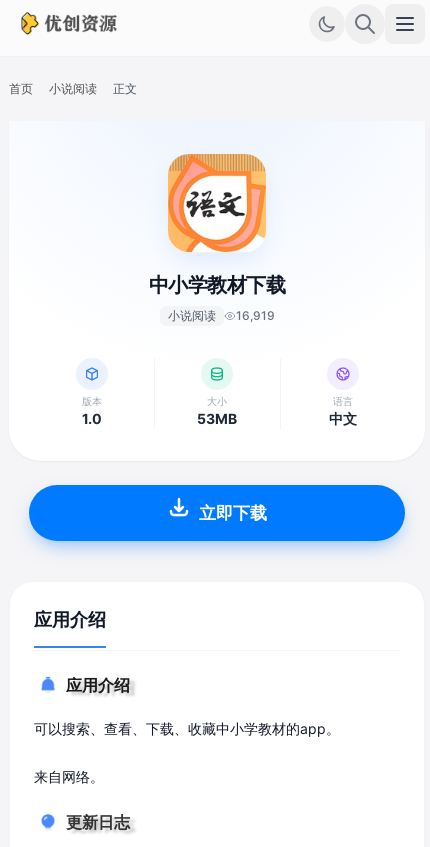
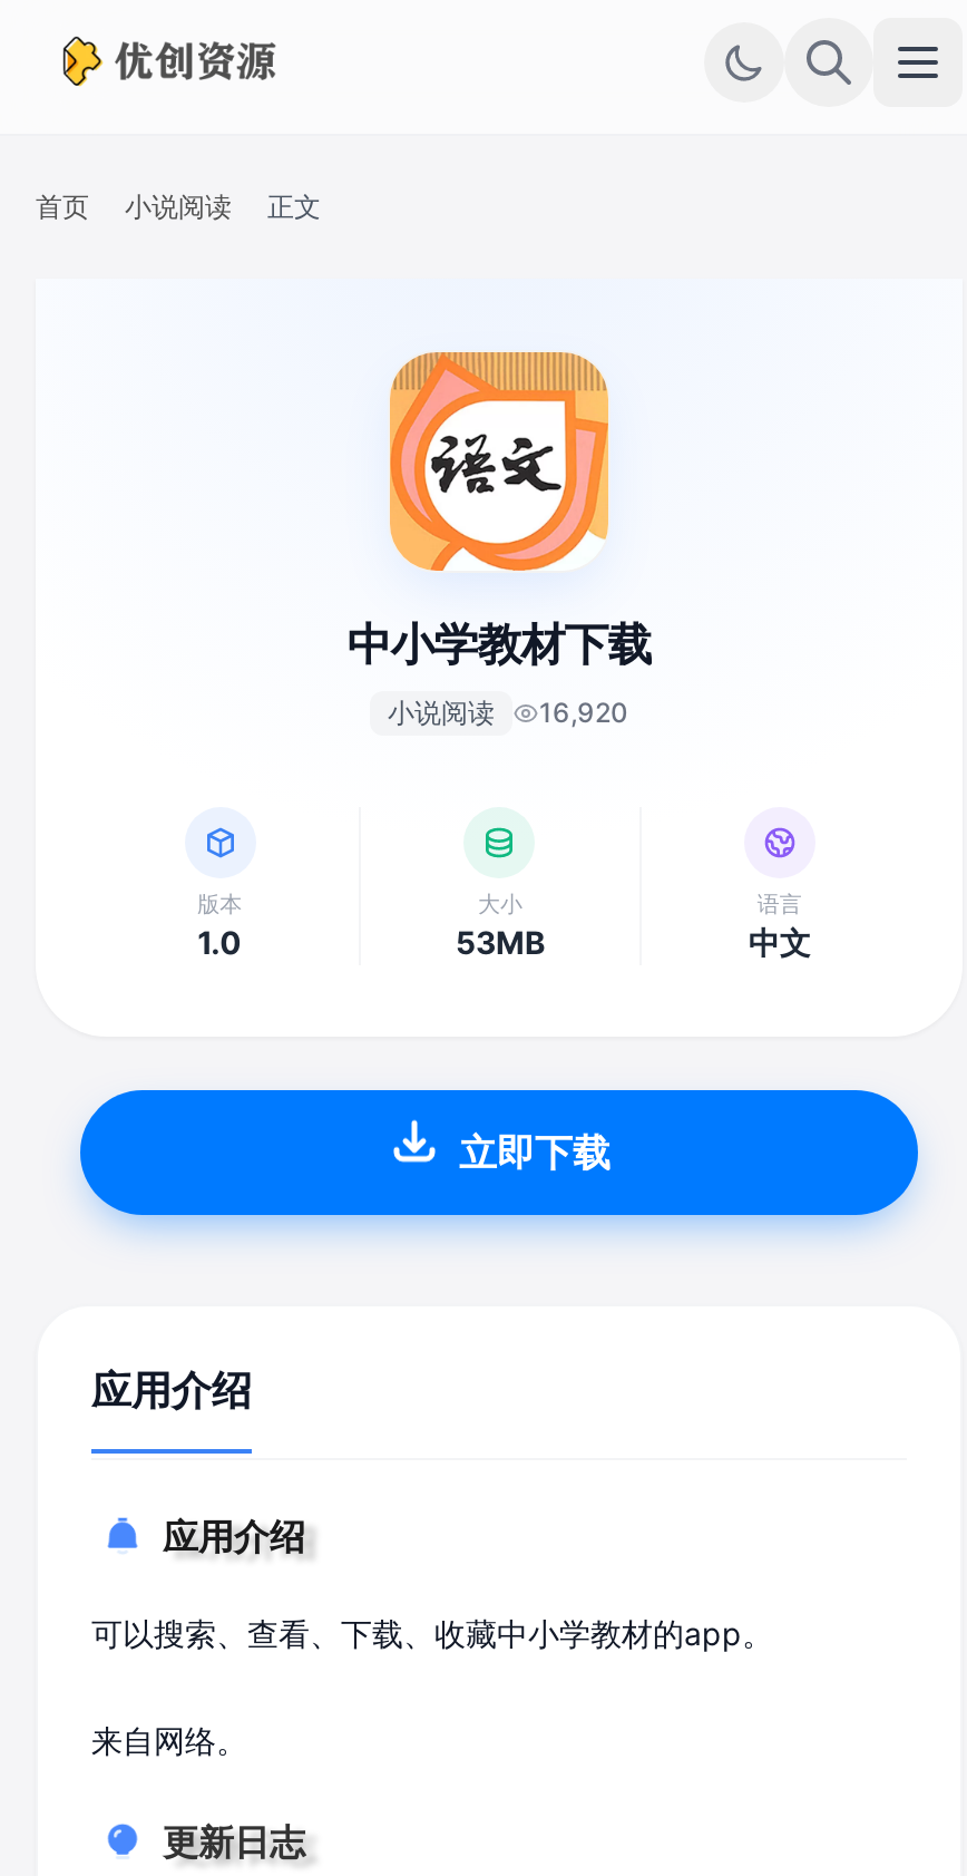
[167,308,274,323] 小说阅读 16,919 -> [388,696,628,729] 小说阅读 16,920

